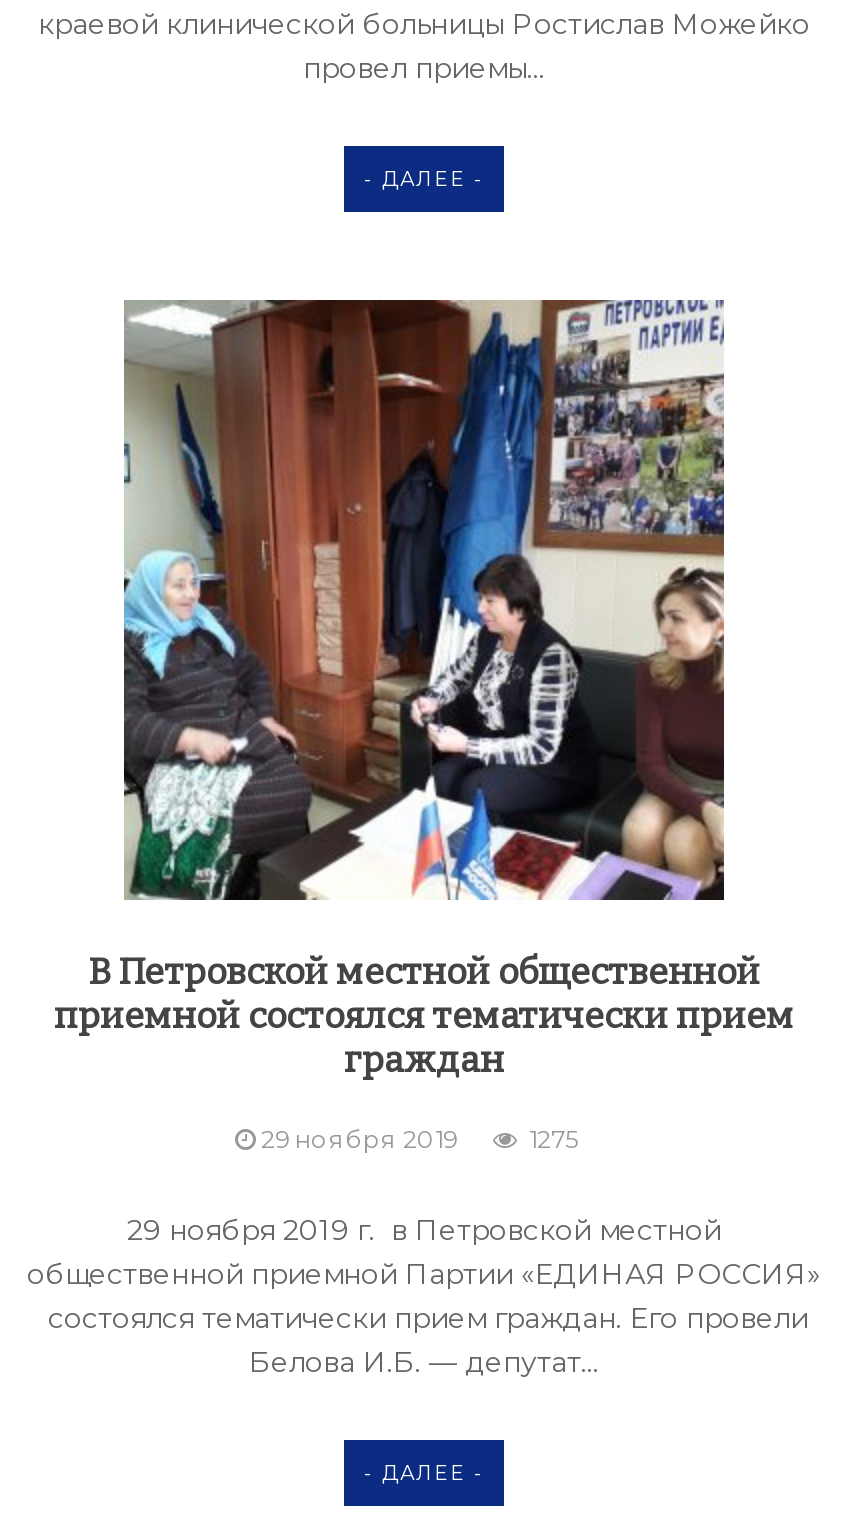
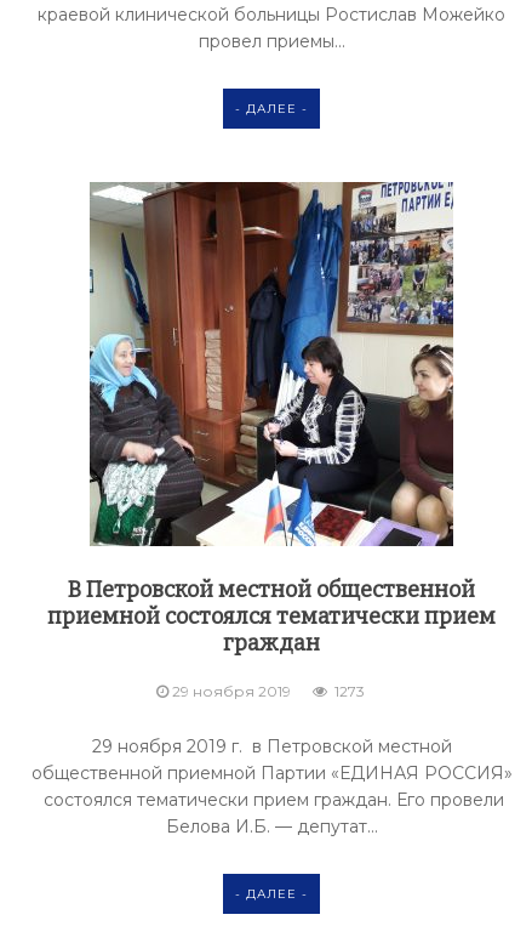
[255,1124,613,1154] 29 ноября 2019 1275 -> [168,682,387,700] 29 ноября 2019 1273

